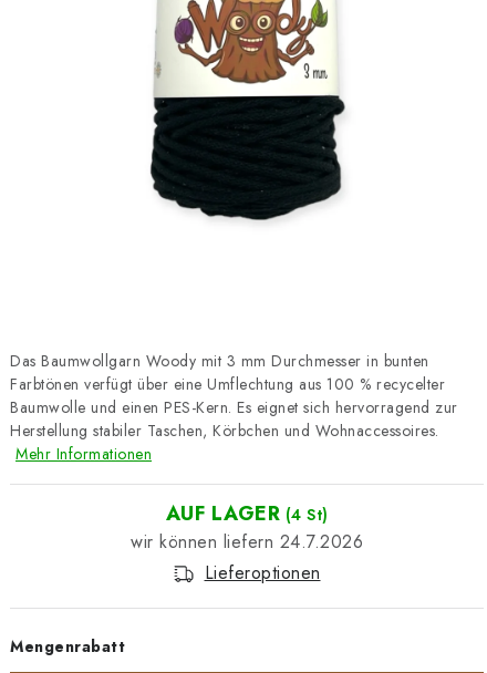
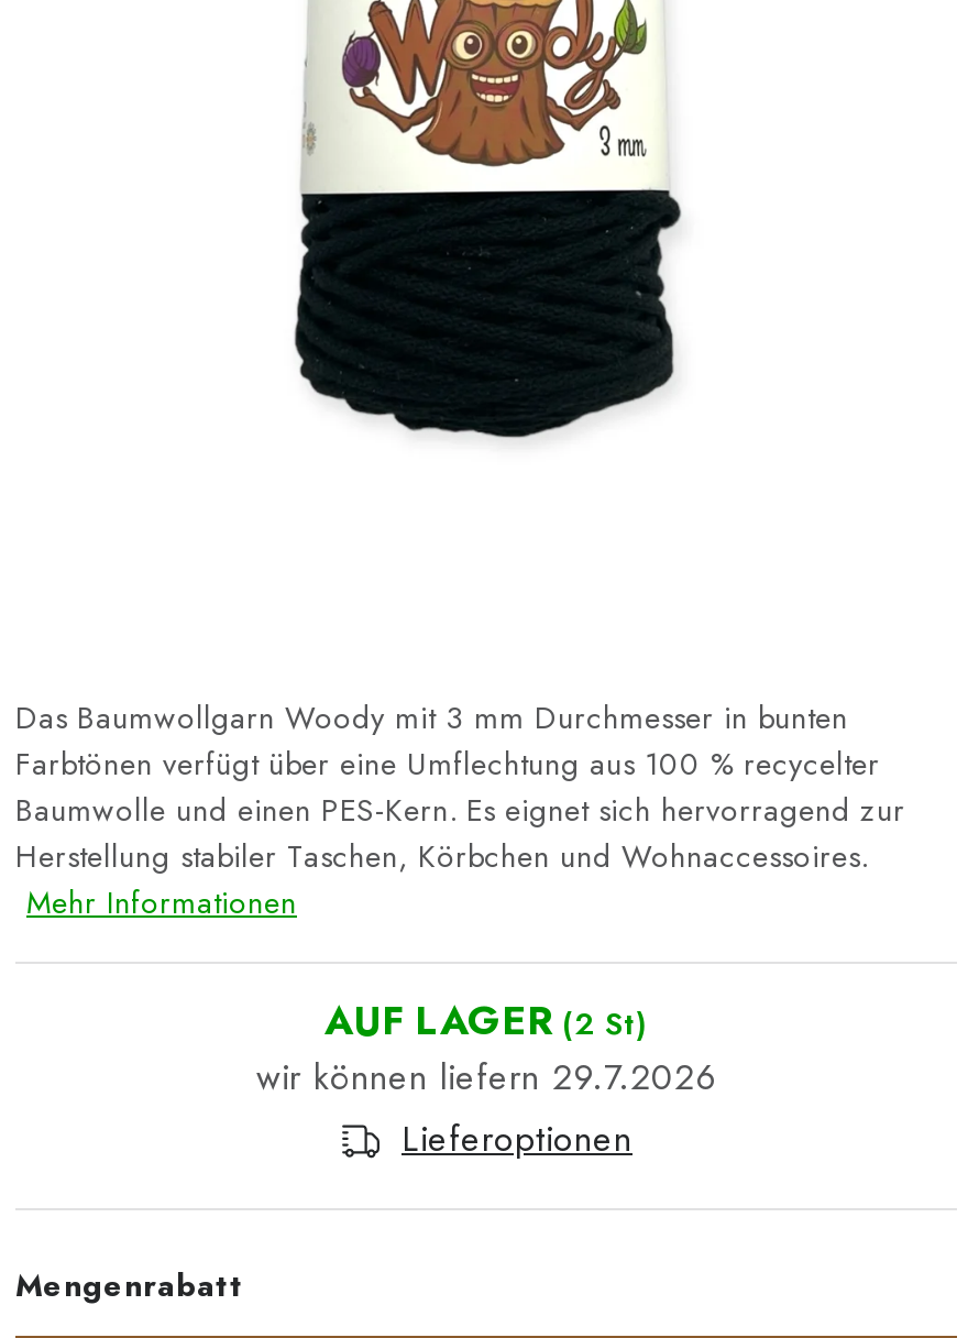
[165,499,328,528] AUF LAGER (4 St) -> [324,992,648,1050] AUF LAGER (2 St)
[279,529,363,555] 24.7.2026 -> [552,1052,716,1103] 29.7.2026

